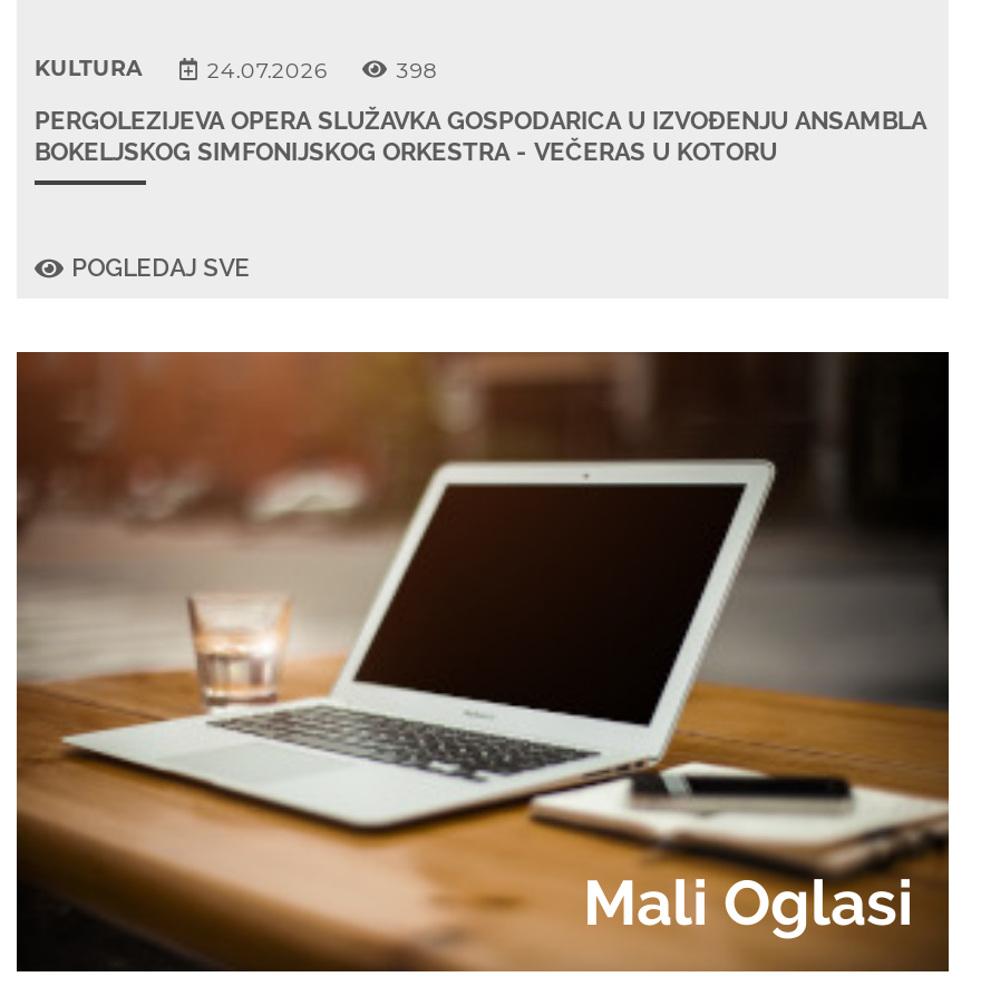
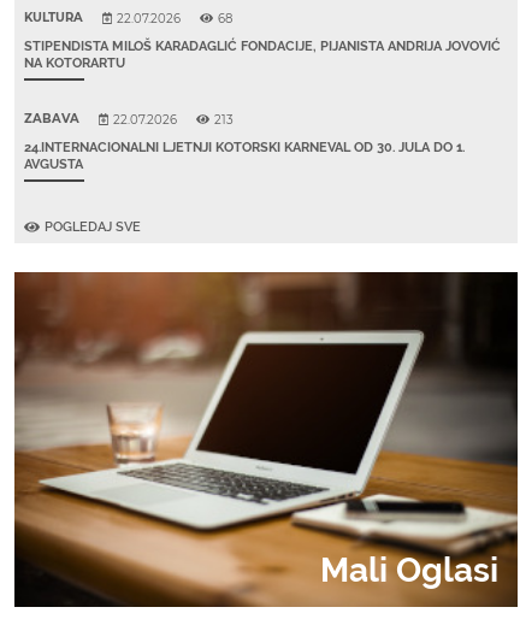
[35,57,926,167] 24.07.2026 | 398 | PERGOLEZIJEVA OPERA SLUŽAVKA GOSPODARICA U IZVOĐENJU ANSAMBLA | BOKELJSKOG SIMFONIJSKOG ORKESTRA - VEČERAS U KOTORU -> [24,11,501,172] 22.07.2026 | 68 | STIPENDISTA MILOŠ KARADAGLIĆ FONDACIJE, PIJANISTA ANDRIJA JOVOVIĆ | NA KOTORARTU | ZABAVA | 22.07.2026 | 213 | 24.INTERNACIONALNI LJETNJI KOTORSKI KARNEVAL OD 30. JULA DO 1. | AVGUSTA

